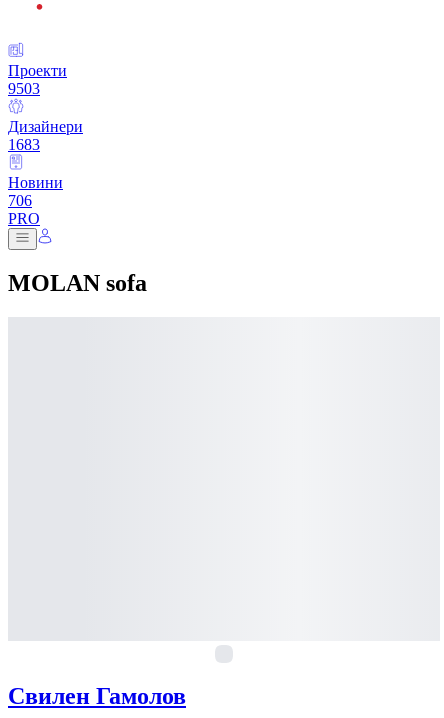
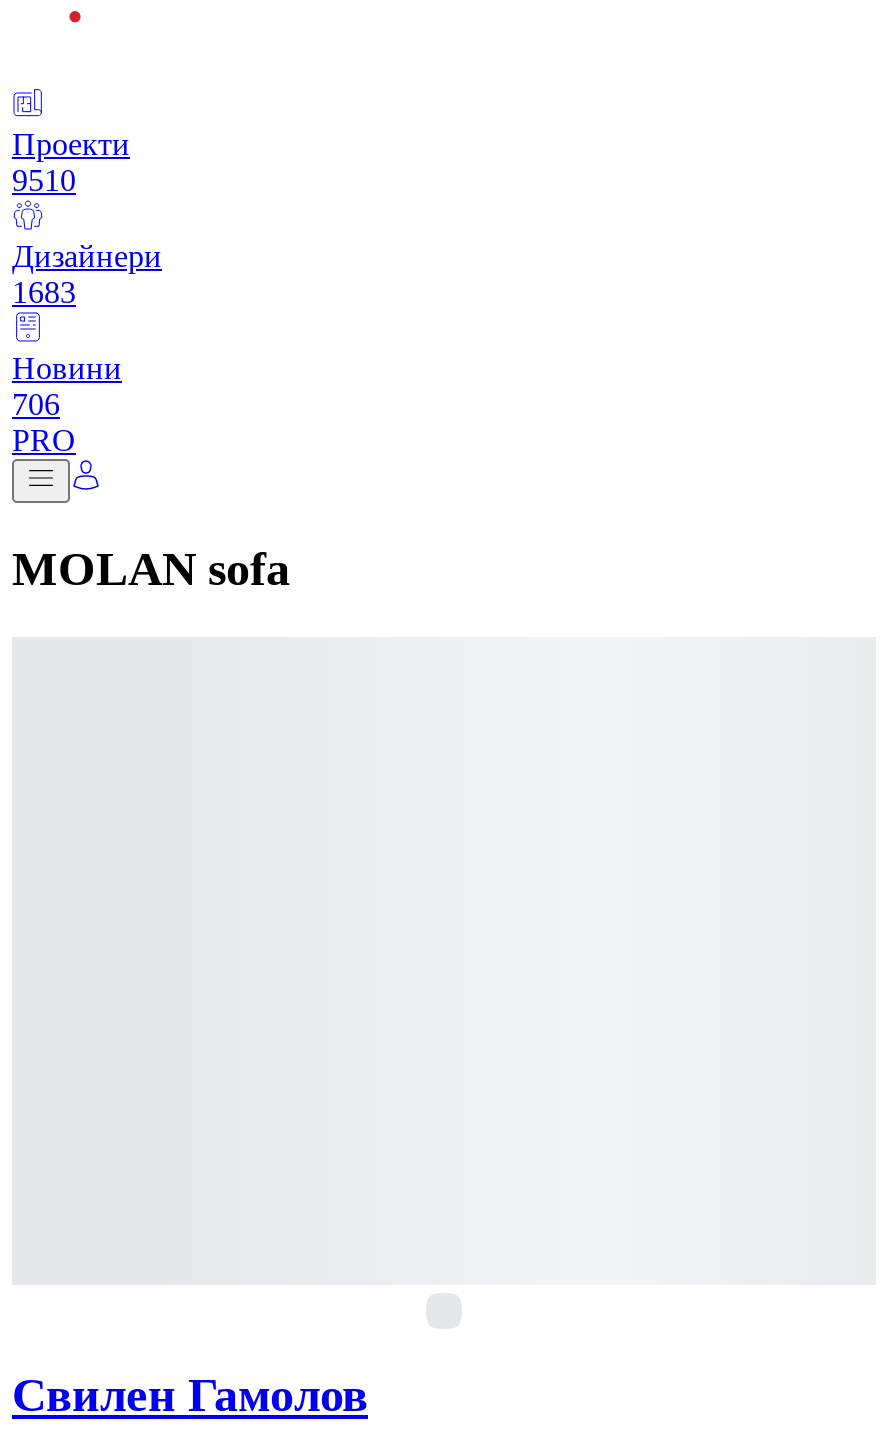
[8,80,40,97] 9503 -> [12,162,76,196] 9510

